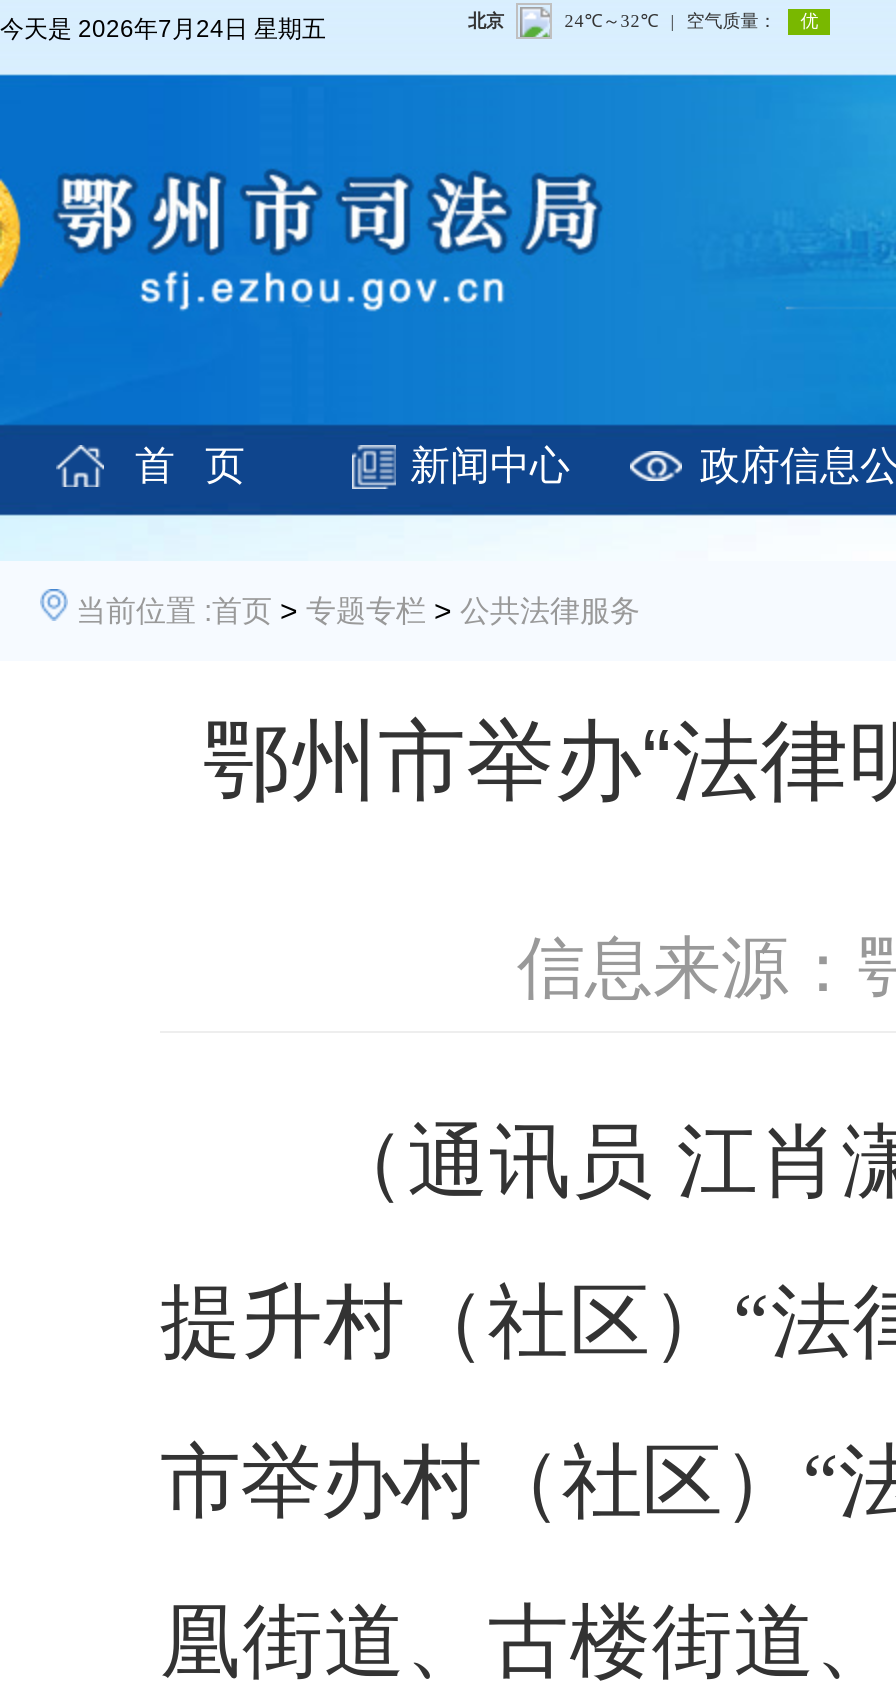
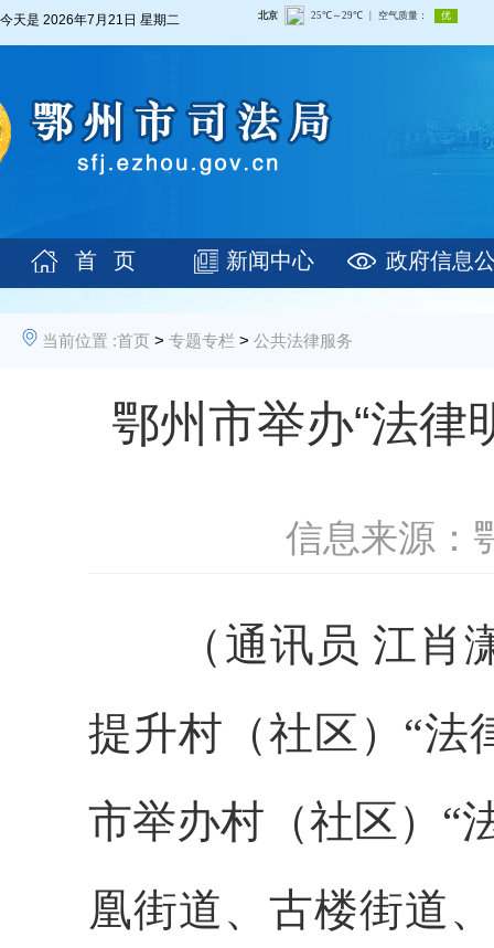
[0,15,326,43] 今天是2026年7月24日 星期五 -> [0,12,180,28] 今天是2026年7月21日 星期二

